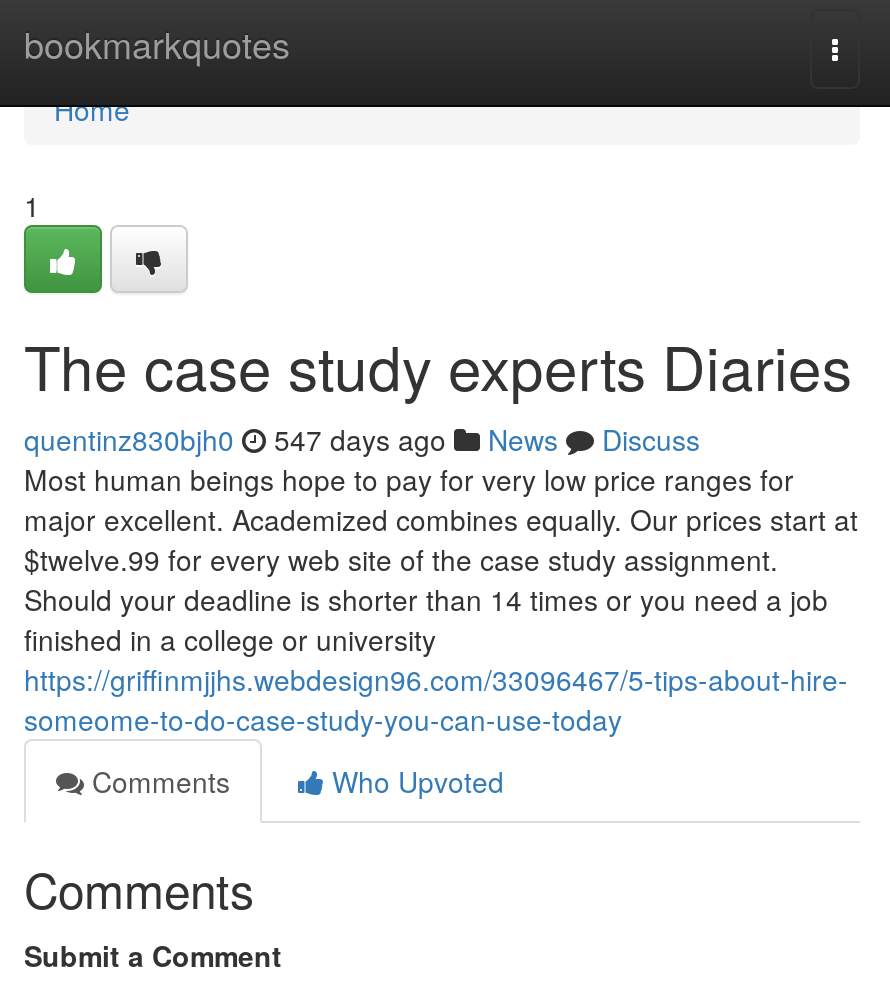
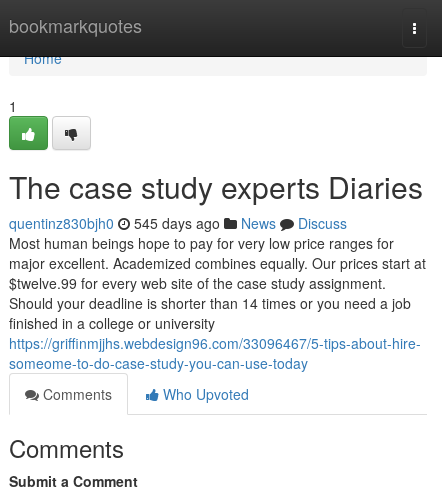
[24,419,700,459] quentinz830bjh0 547 days ago News Discuss -> [9,213,347,233] quentinz830bjh0 545 days ago News Discuss

